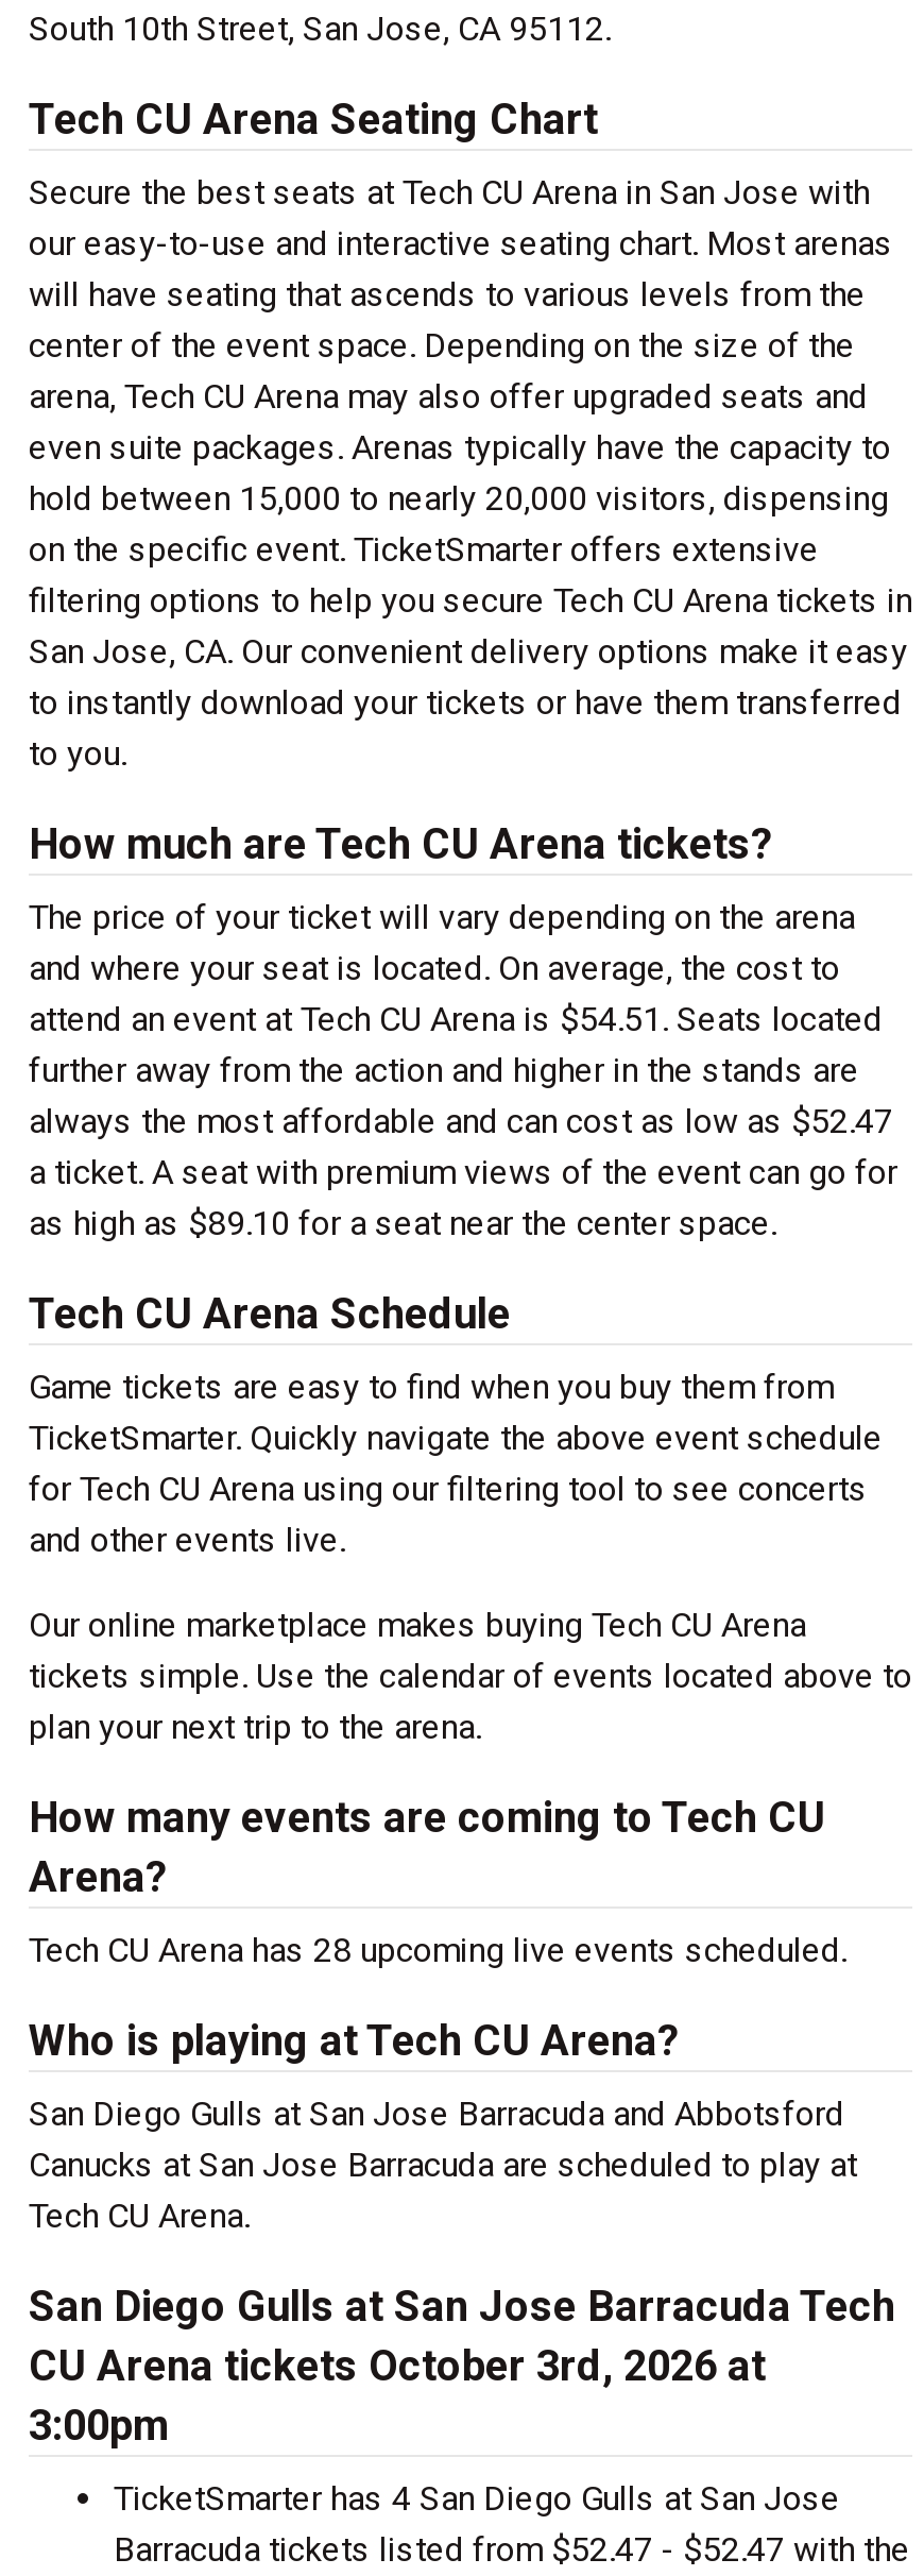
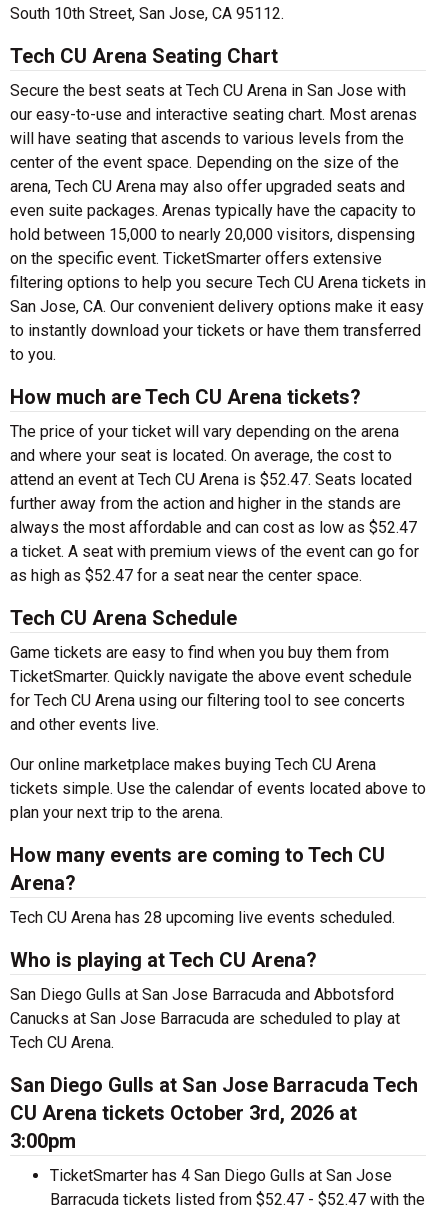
[29,999,883,1039] attend an event at Tech CU Arena is $54.51. Seats located -> [10,470,412,489] attend an event at Tech CU Arena is $52.47. Seats located
[29,1203,776,1243] as high as $89.10 for a seat near the center space. -> [10,566,362,585] as high as $52.47 for a seat near the center space.

